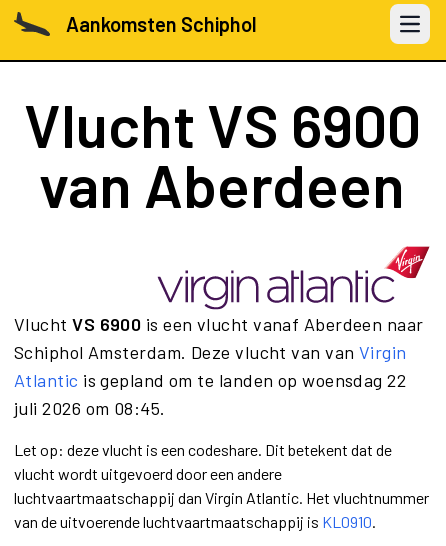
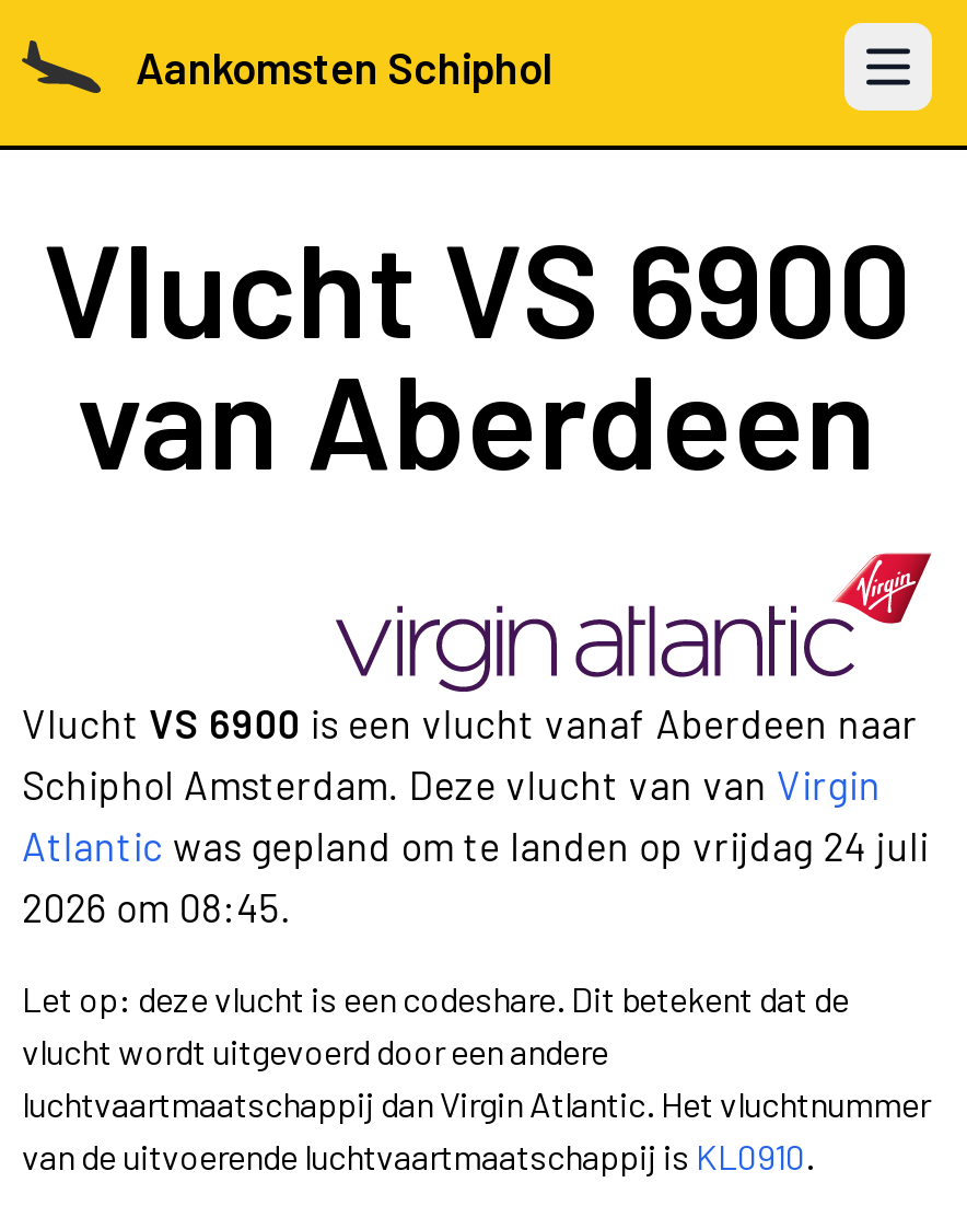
[14,369,406,419] Atlantic is gepland om te landen op woensdag 22 | juli 2026 om 08:45. -> [22,822,928,931] Atlantic was gepland om te landen op vrijdag 24 juli | 2026 om 08:45.

